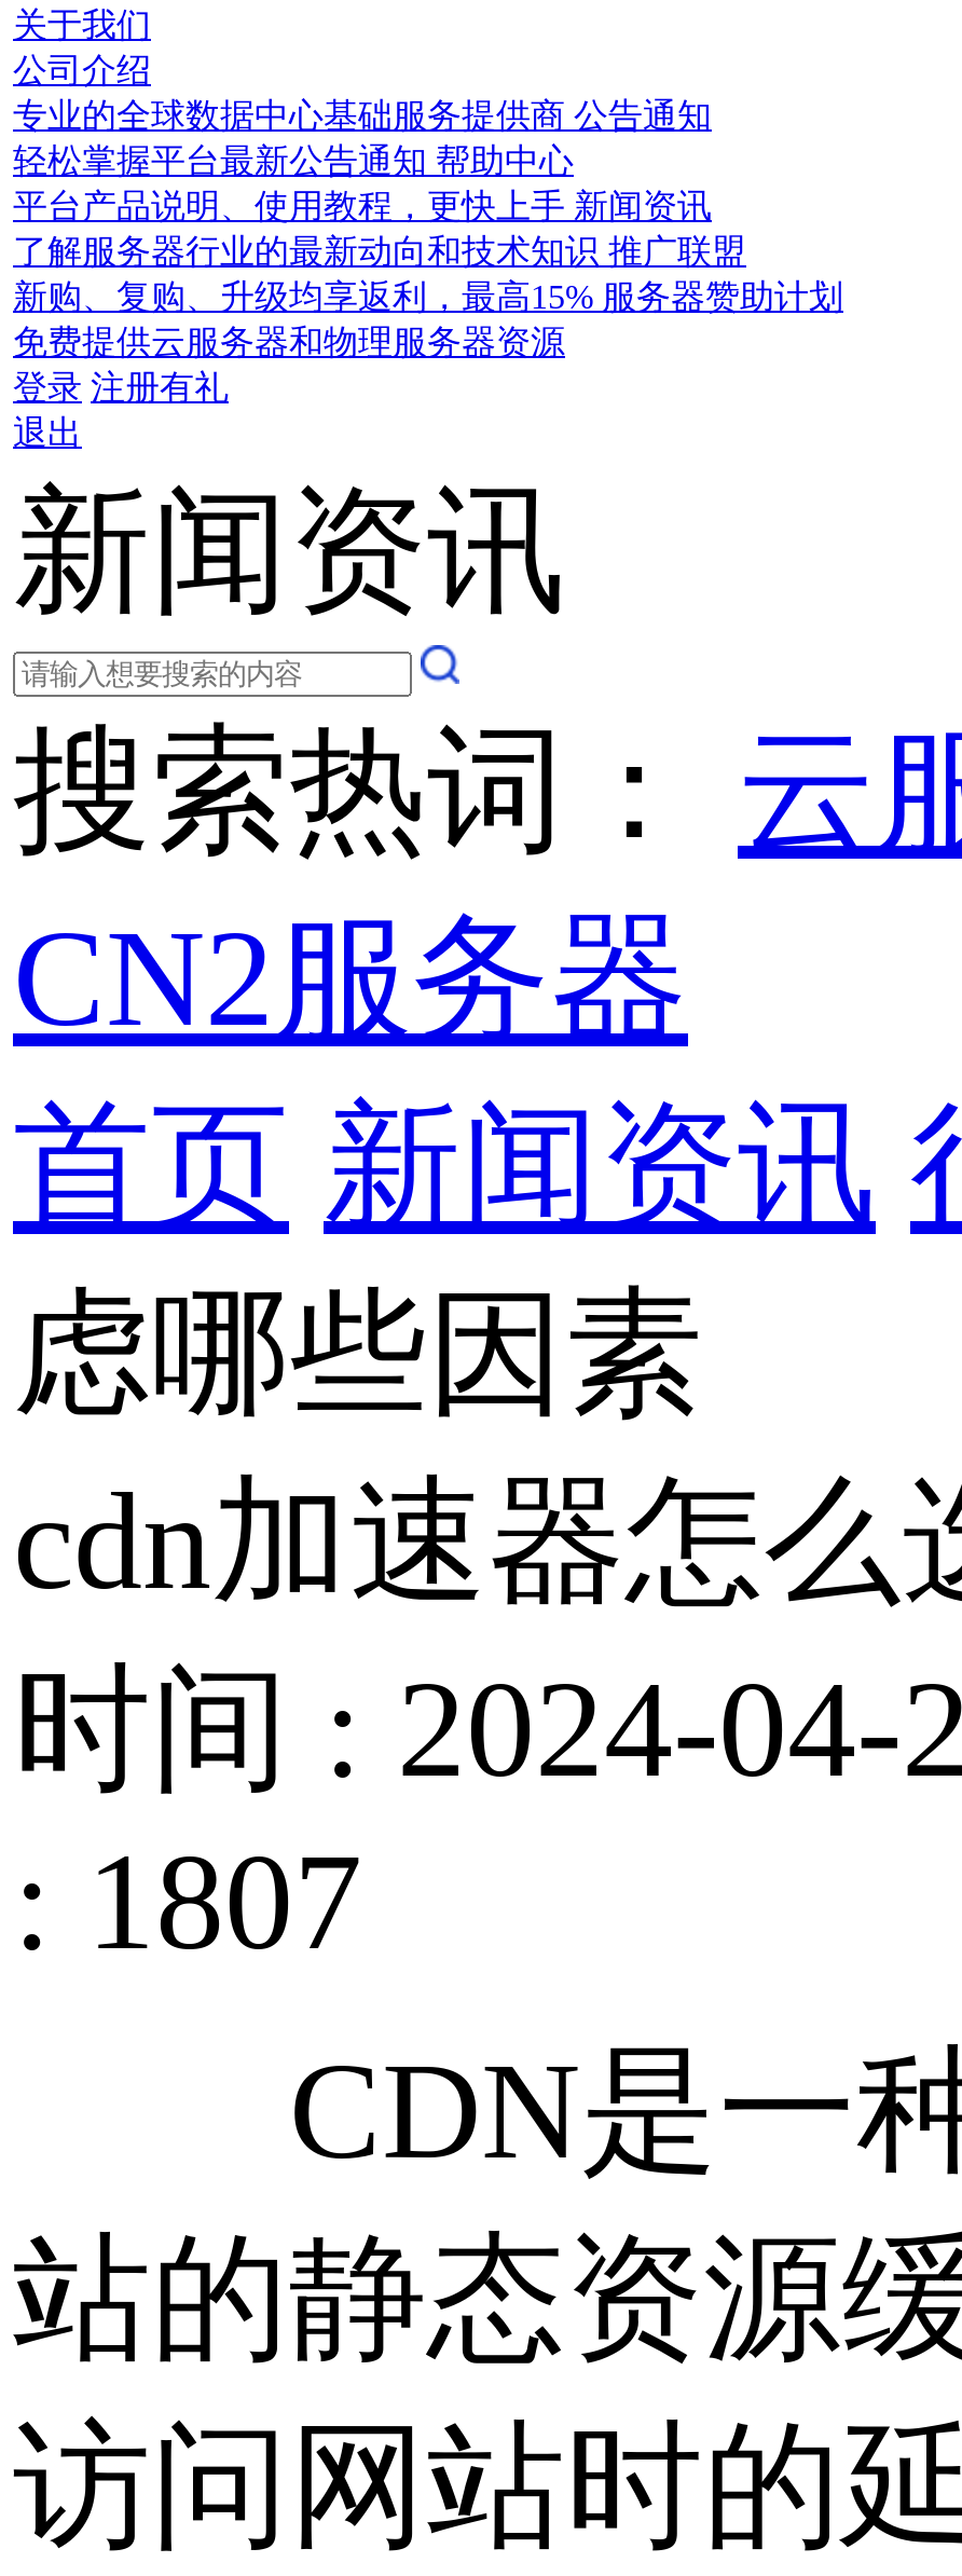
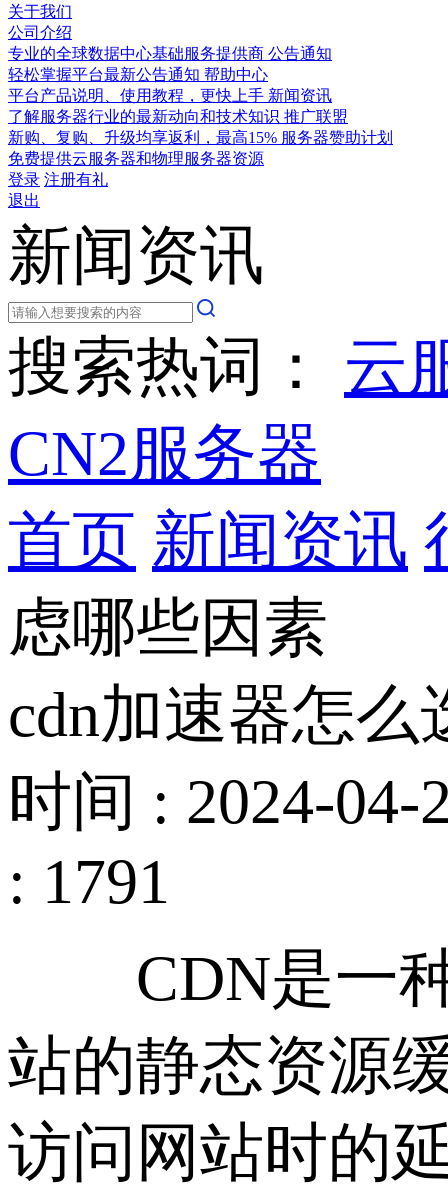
[13,1825,362,1978] : 1807 -> [8,846,170,917] : 1791

